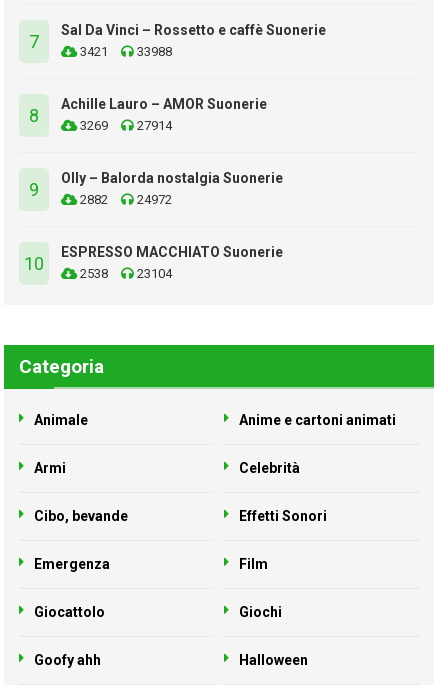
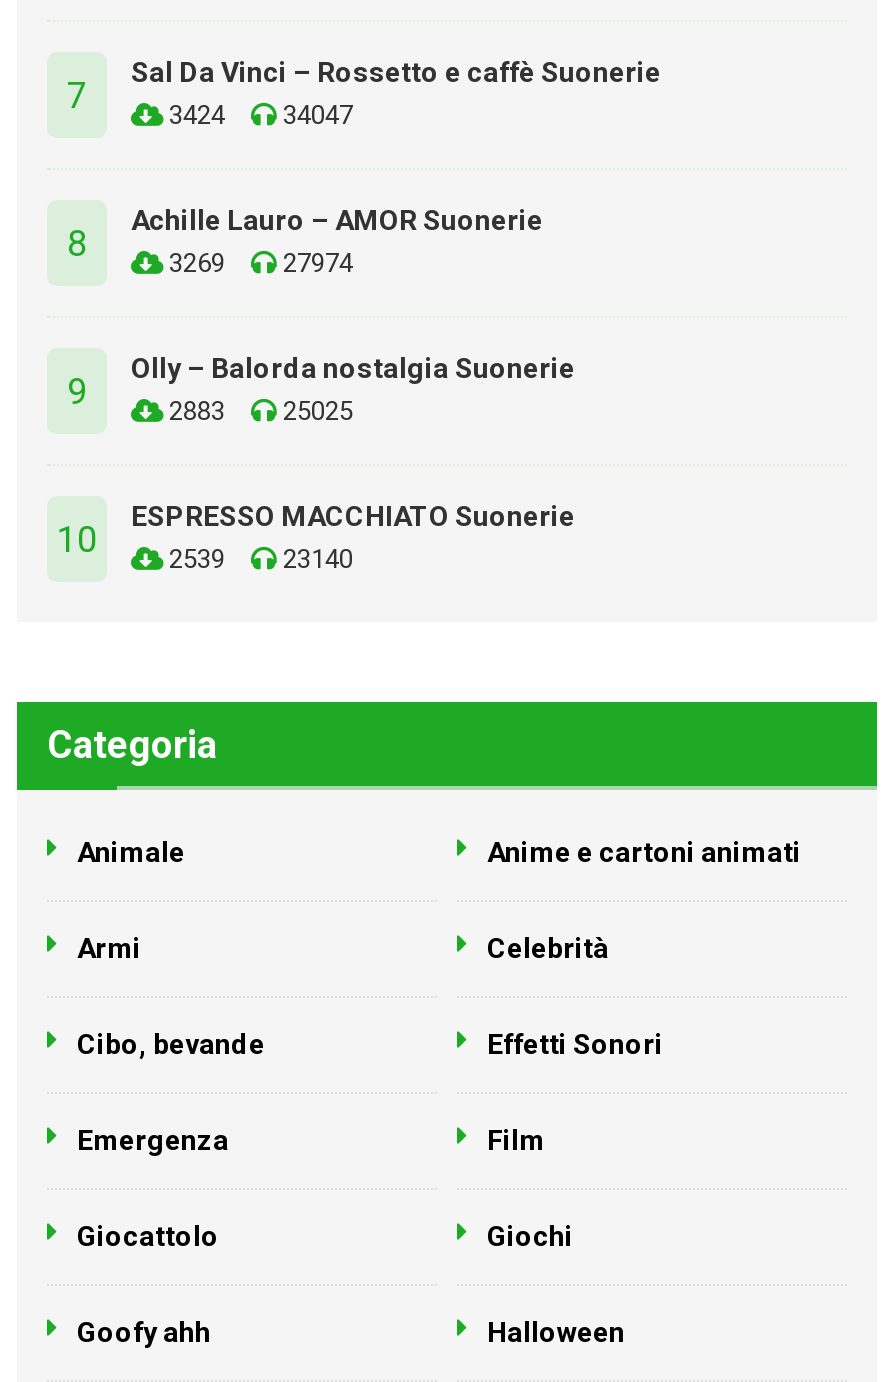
[77,44,108,59] 3421 -> [163,100,225,130] 3424
[134,44,172,59] 33988 -> [277,100,353,130] 34047
[77,118,172,133] 3269 27914 -> [163,248,353,278] 3269 27974
[77,192,108,207] 2882 -> [163,396,225,426] 2883
[134,192,172,207] 24972 -> [277,396,353,426] 25025
[77,266,108,281] 2538 -> [163,544,225,574] 2539
[134,266,172,281] 23104 -> [277,544,353,574] 23140

